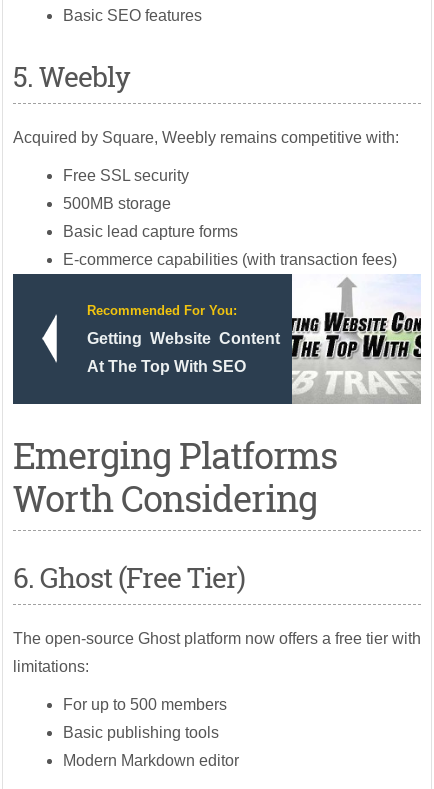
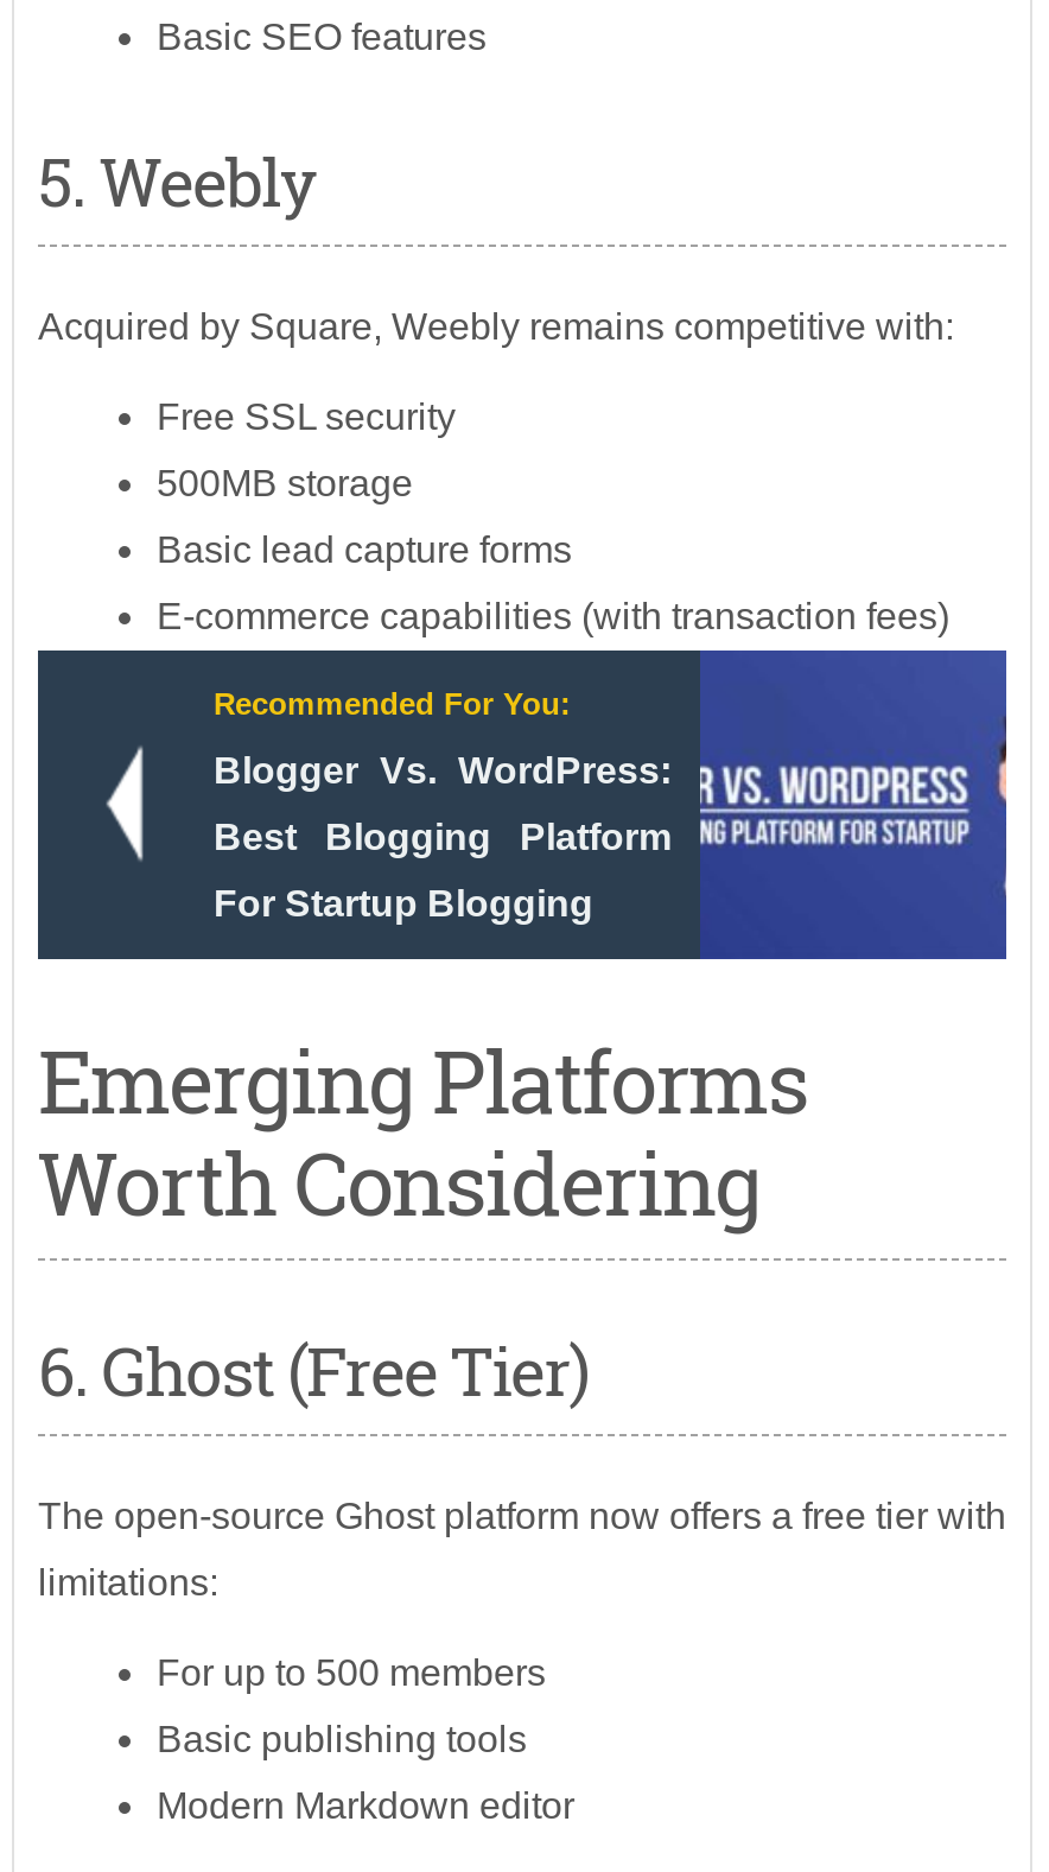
[87,274,422,404] [image] | Getting Website Content | At The Top With SEO -> [214,648,1009,962] [image] | Blogger Vs. WordPress: | Best Blogging Platform | For Startup Blogging

